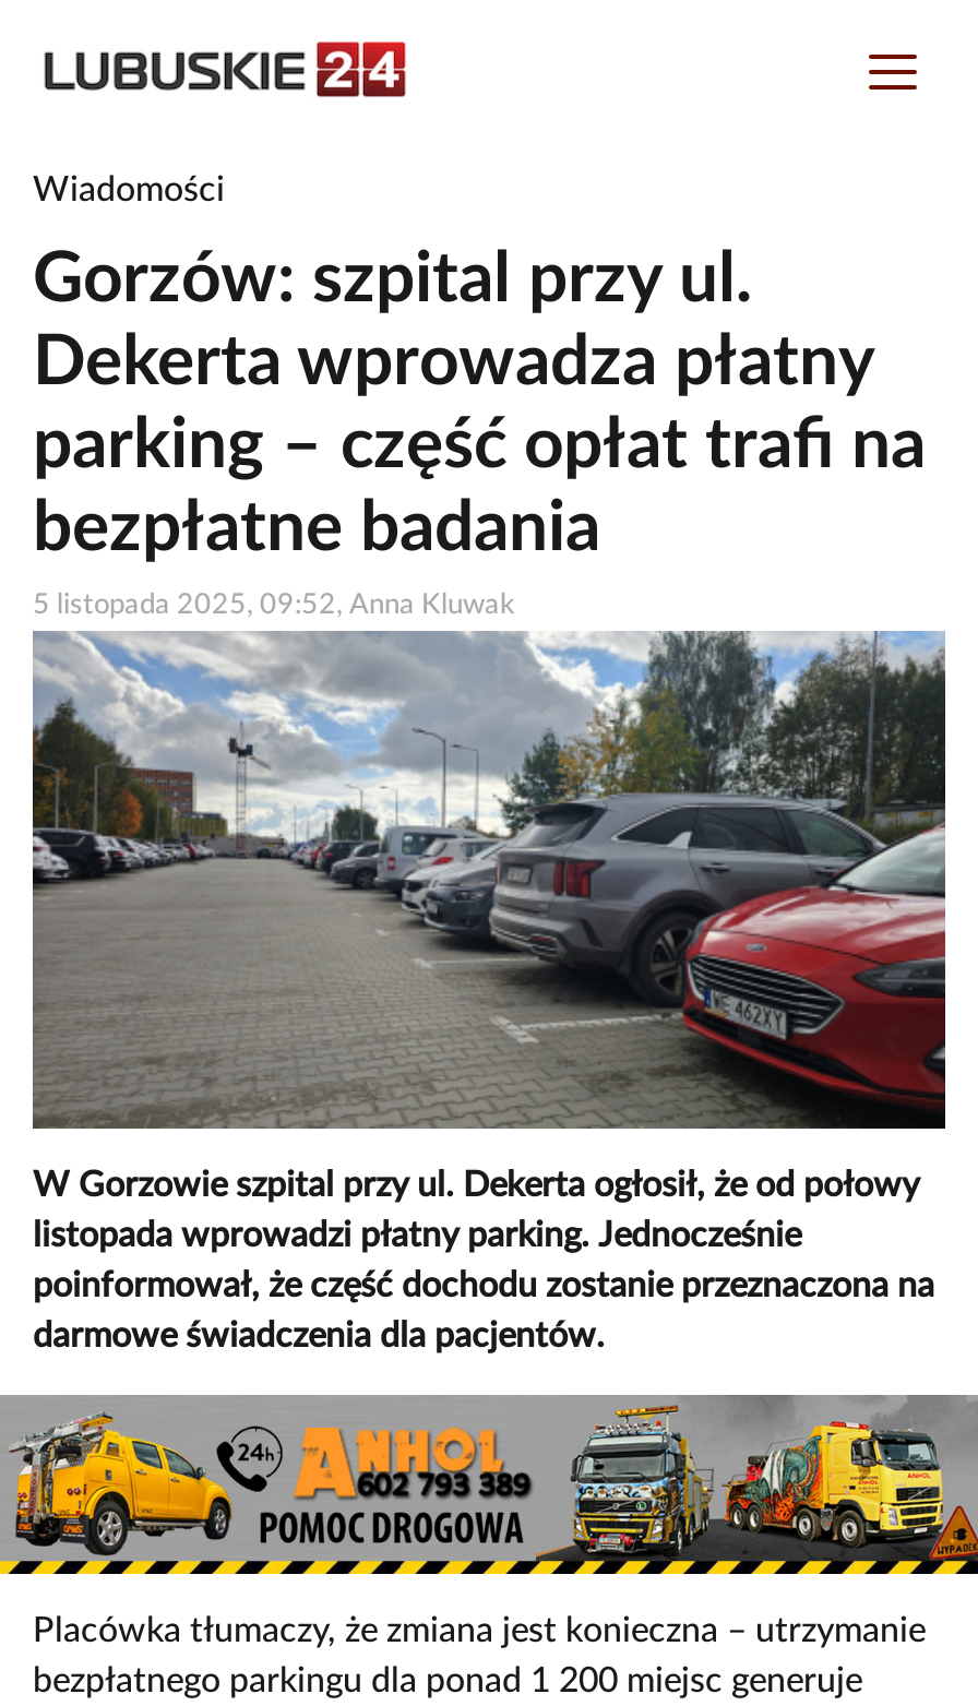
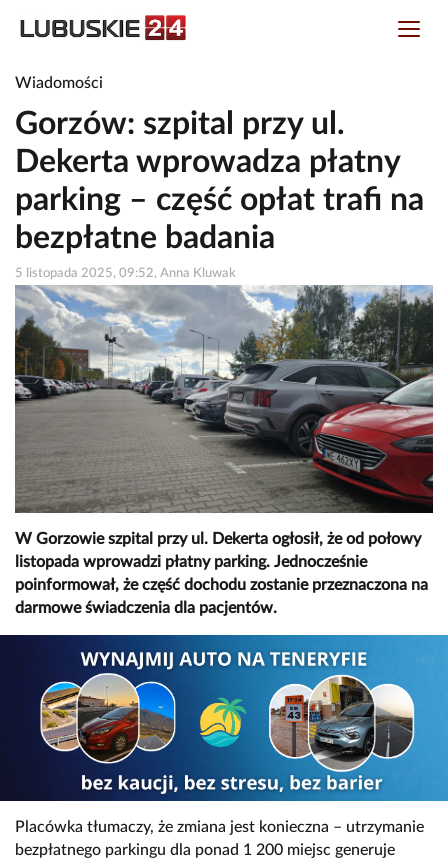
[7,1395,971,1578] [image] -> [3,634,445,802] [image]

